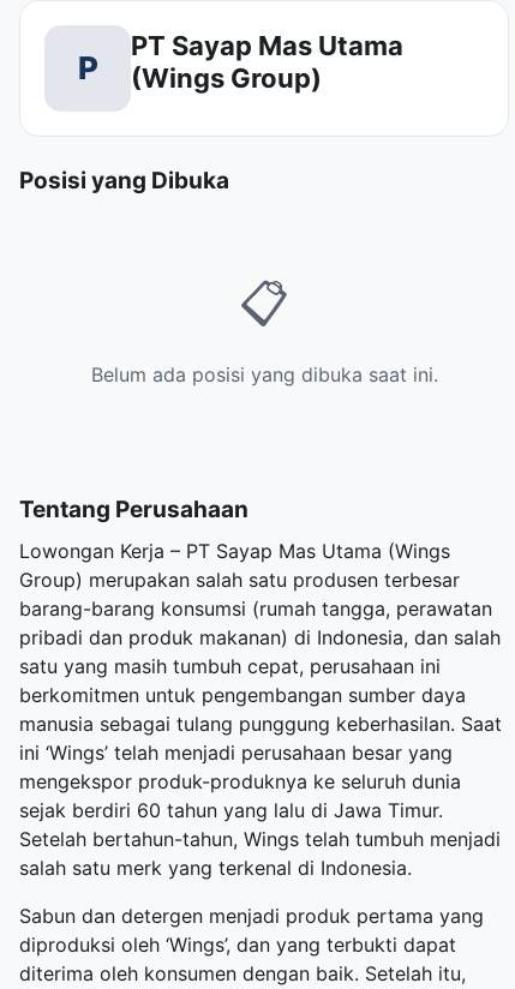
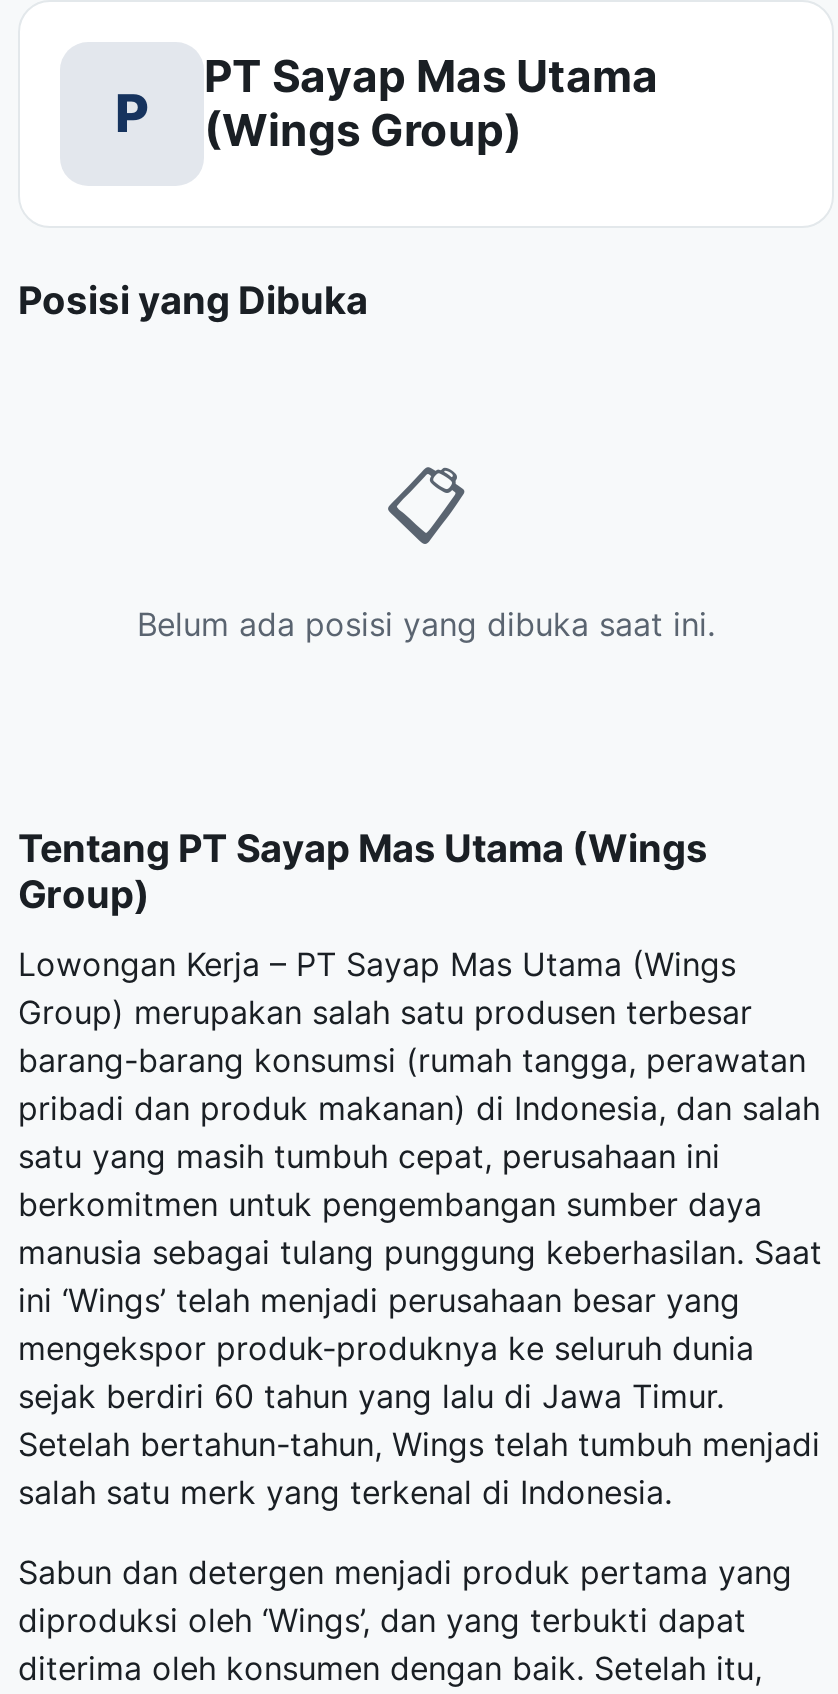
[19,495,248,523] Tentang Perusahaan -> [18,825,708,917] Tentang PT Sayap Mas Utama (Wings | Group)

